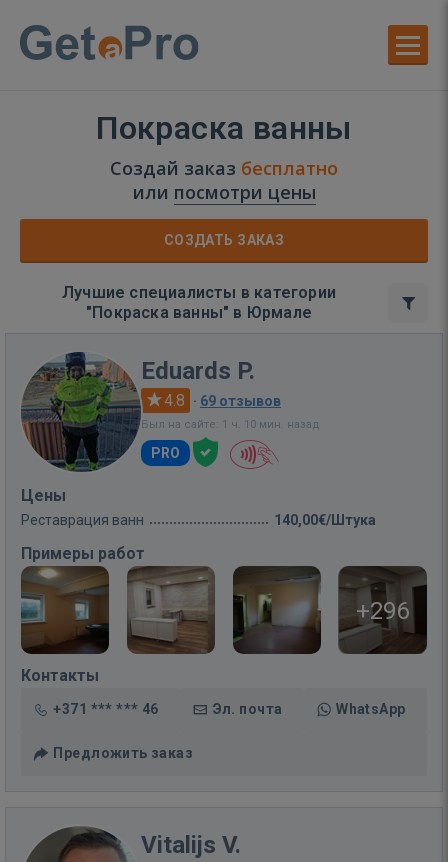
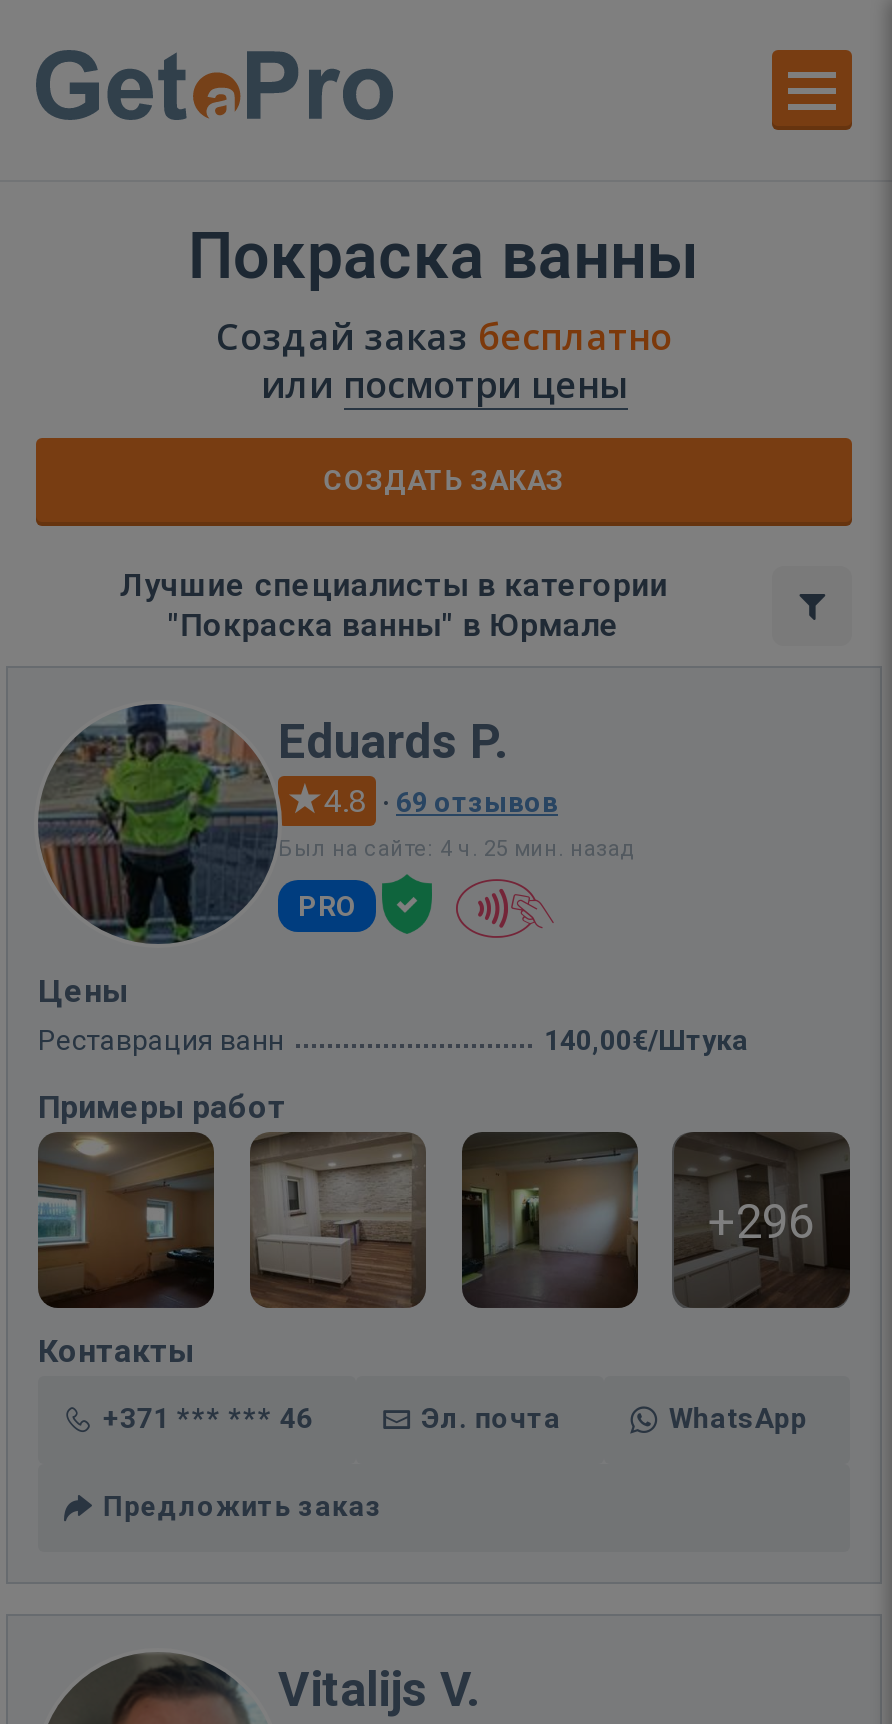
[141,418,320,431] Был на сайте: 1 ч. 10 мин. назад -> [278,836,636,862] Был на сайте: 4 ч. 25 мин. назад

